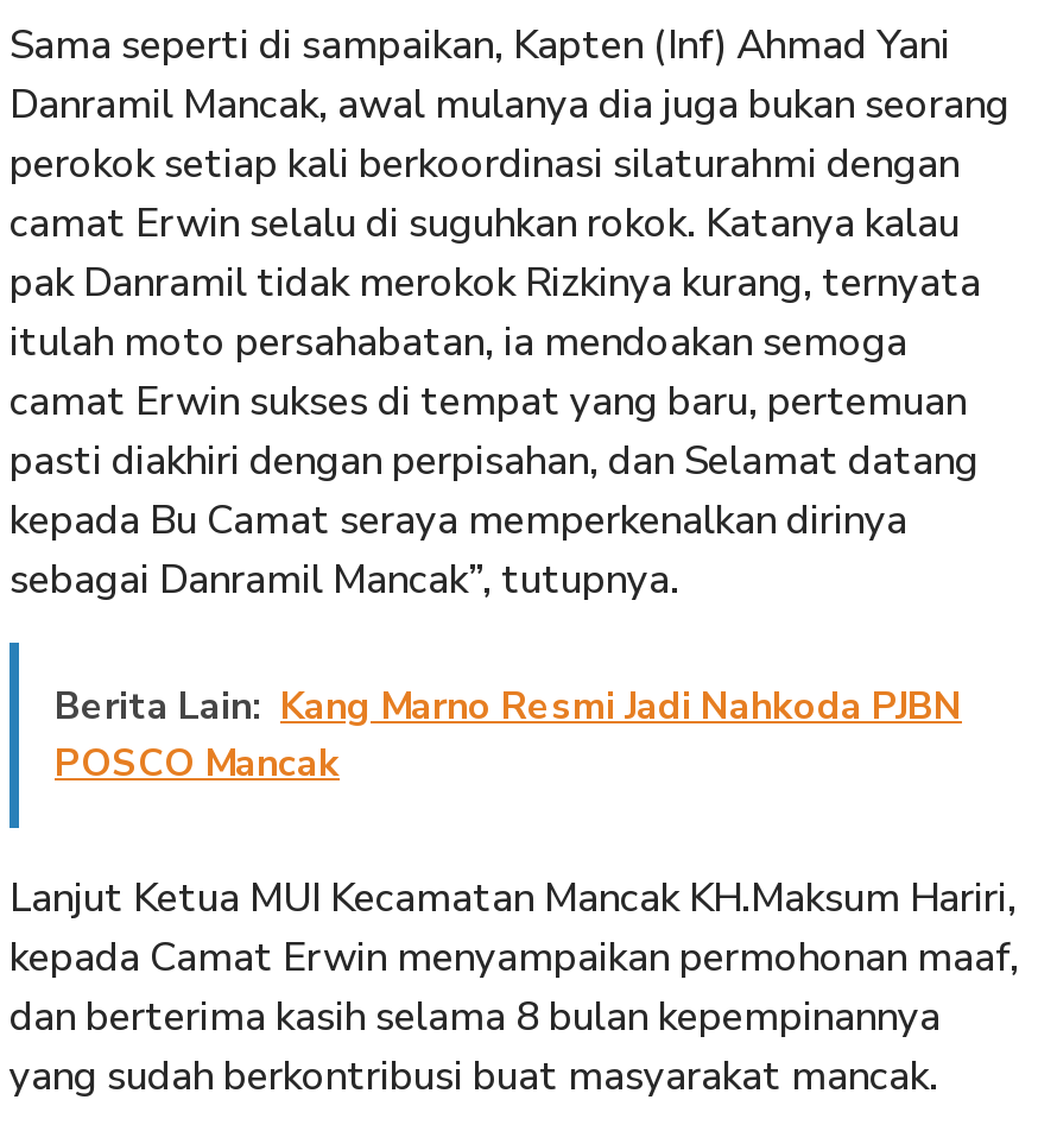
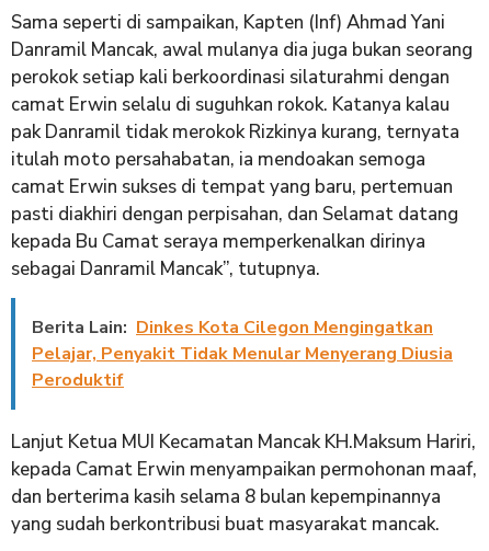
[55,682,962,791] Berita Lain: Kang Marno Resmi Jadi Nahkoda PJBN | POSCO Mancak -> [32,316,453,393] Berita Lain: Dinkes Kota Cilegon Mengingatkan | Pelajar, Penyakit Tidak Menular Menyerang Diusia | Peroduktif

